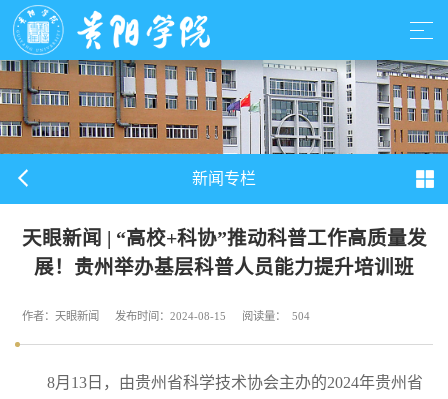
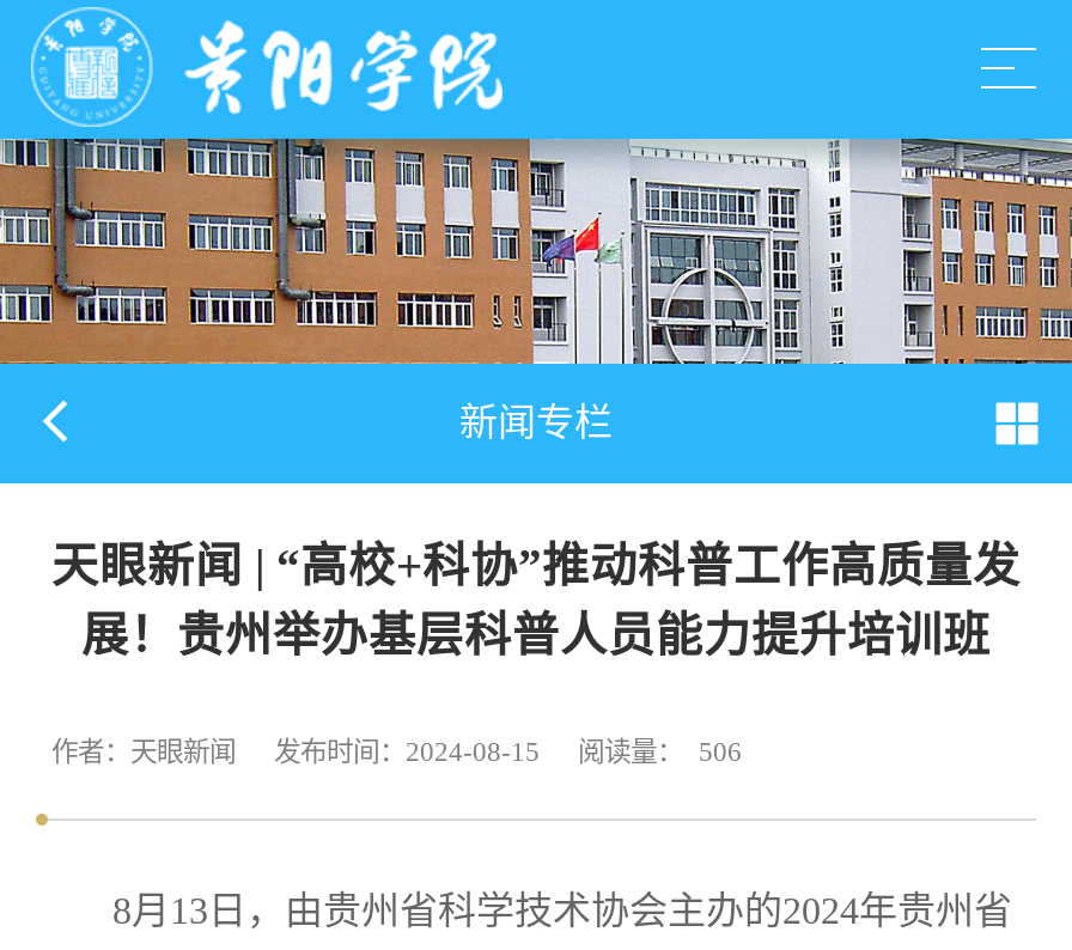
[21,309,310,321] 作者：天眼新闻 发布时间：2024-08-15 阅读量： 504 -> [51,736,742,765] 作者：天眼新闻 发布时间：2024-08-15 阅读量： 506

